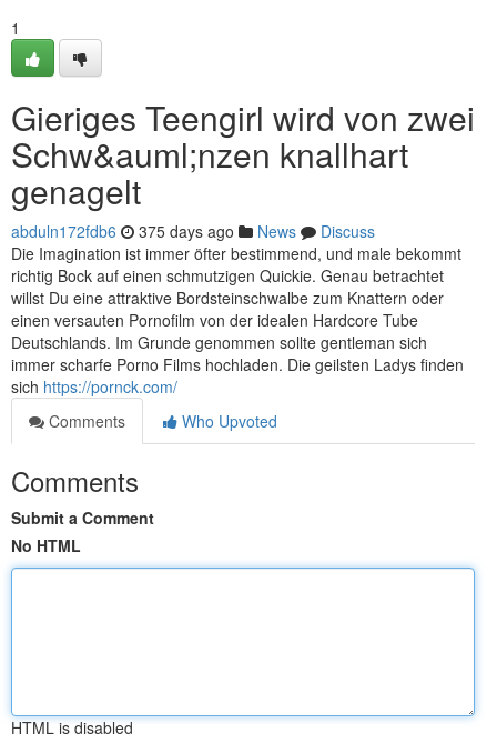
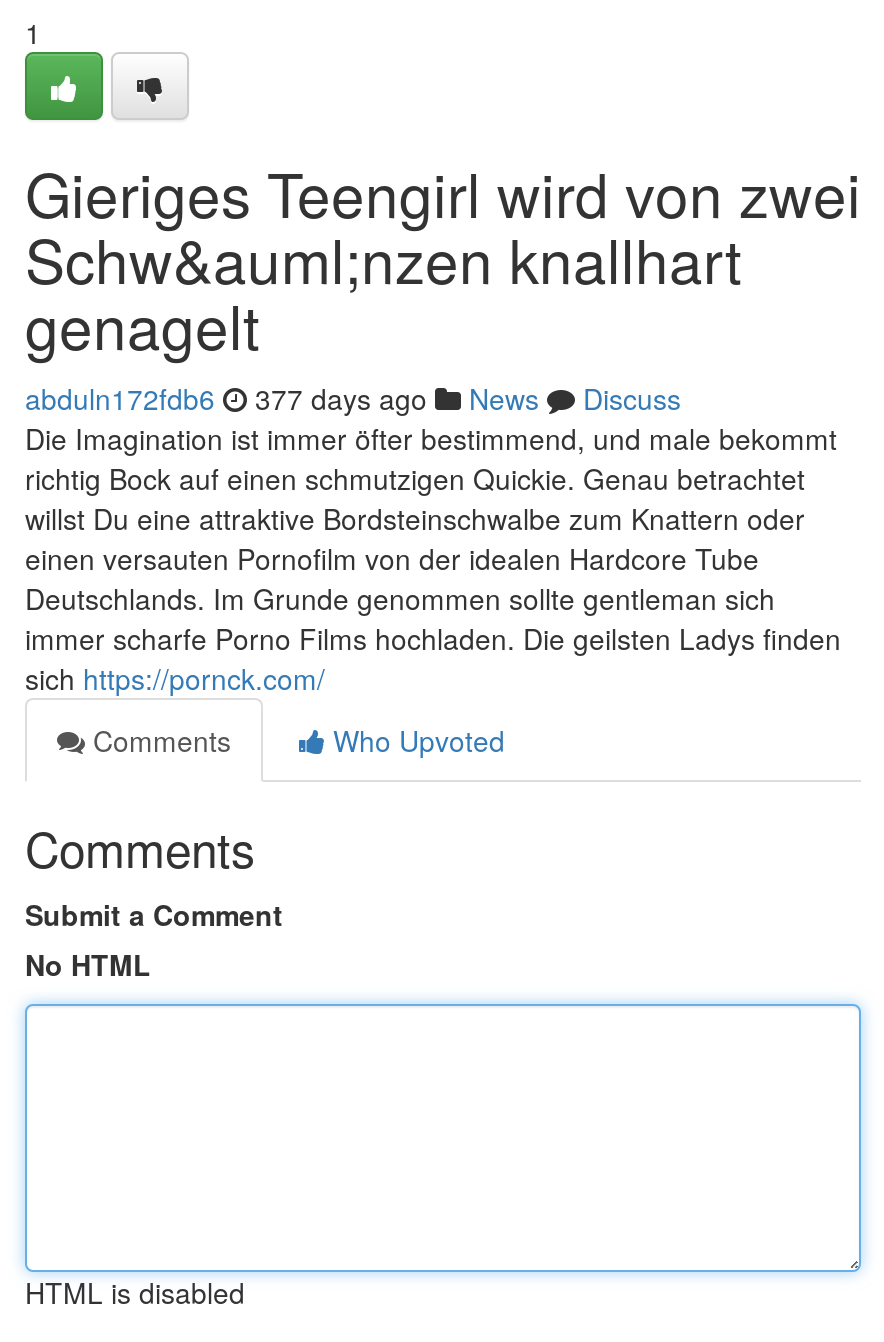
[11,220,375,242] abduln172fdb6 375 days ago News Discuss -> [25,378,681,418] abduln172fdb6 377 days ago News Discuss

